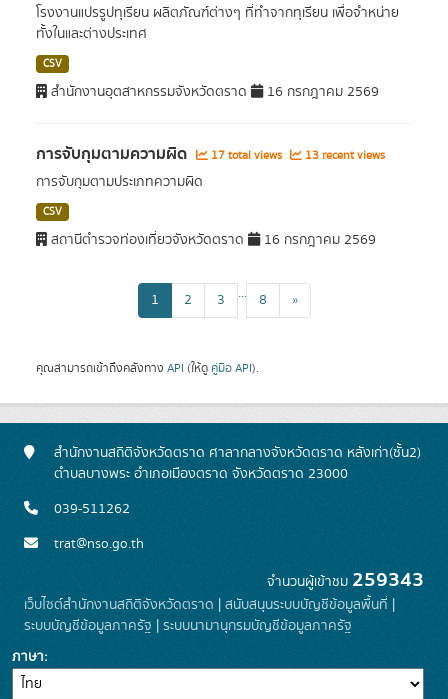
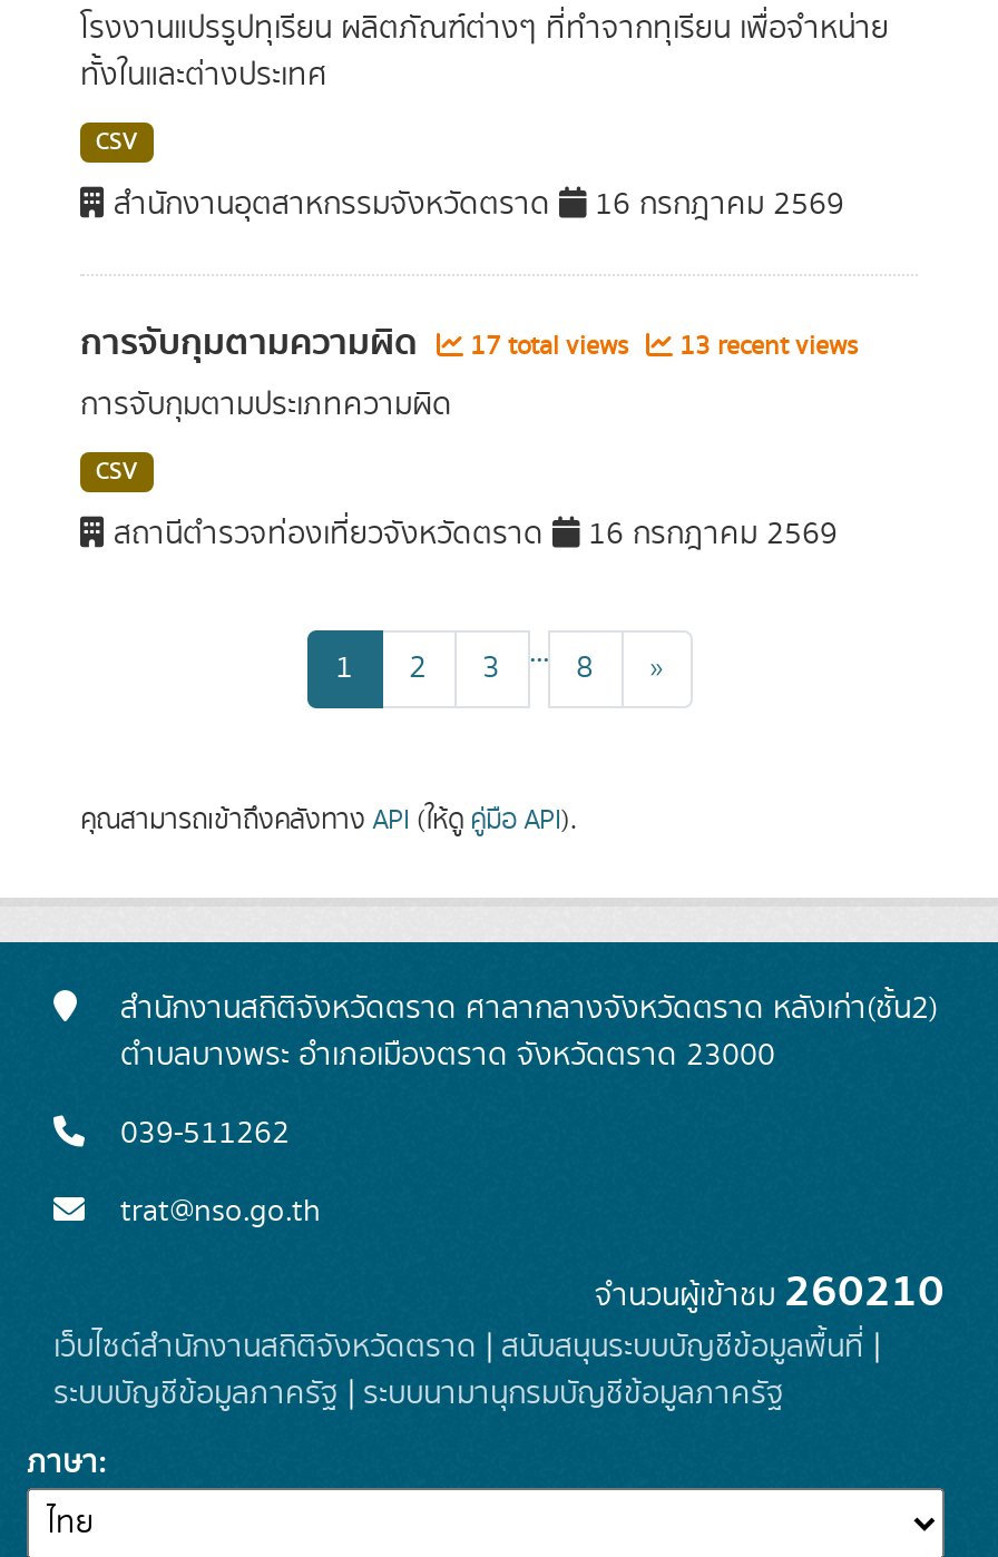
[267,564,424,596] จำนวนผู้เข้าชม259343 -> [595,1256,945,1328] จำนวนผู้เข้าชม260210

